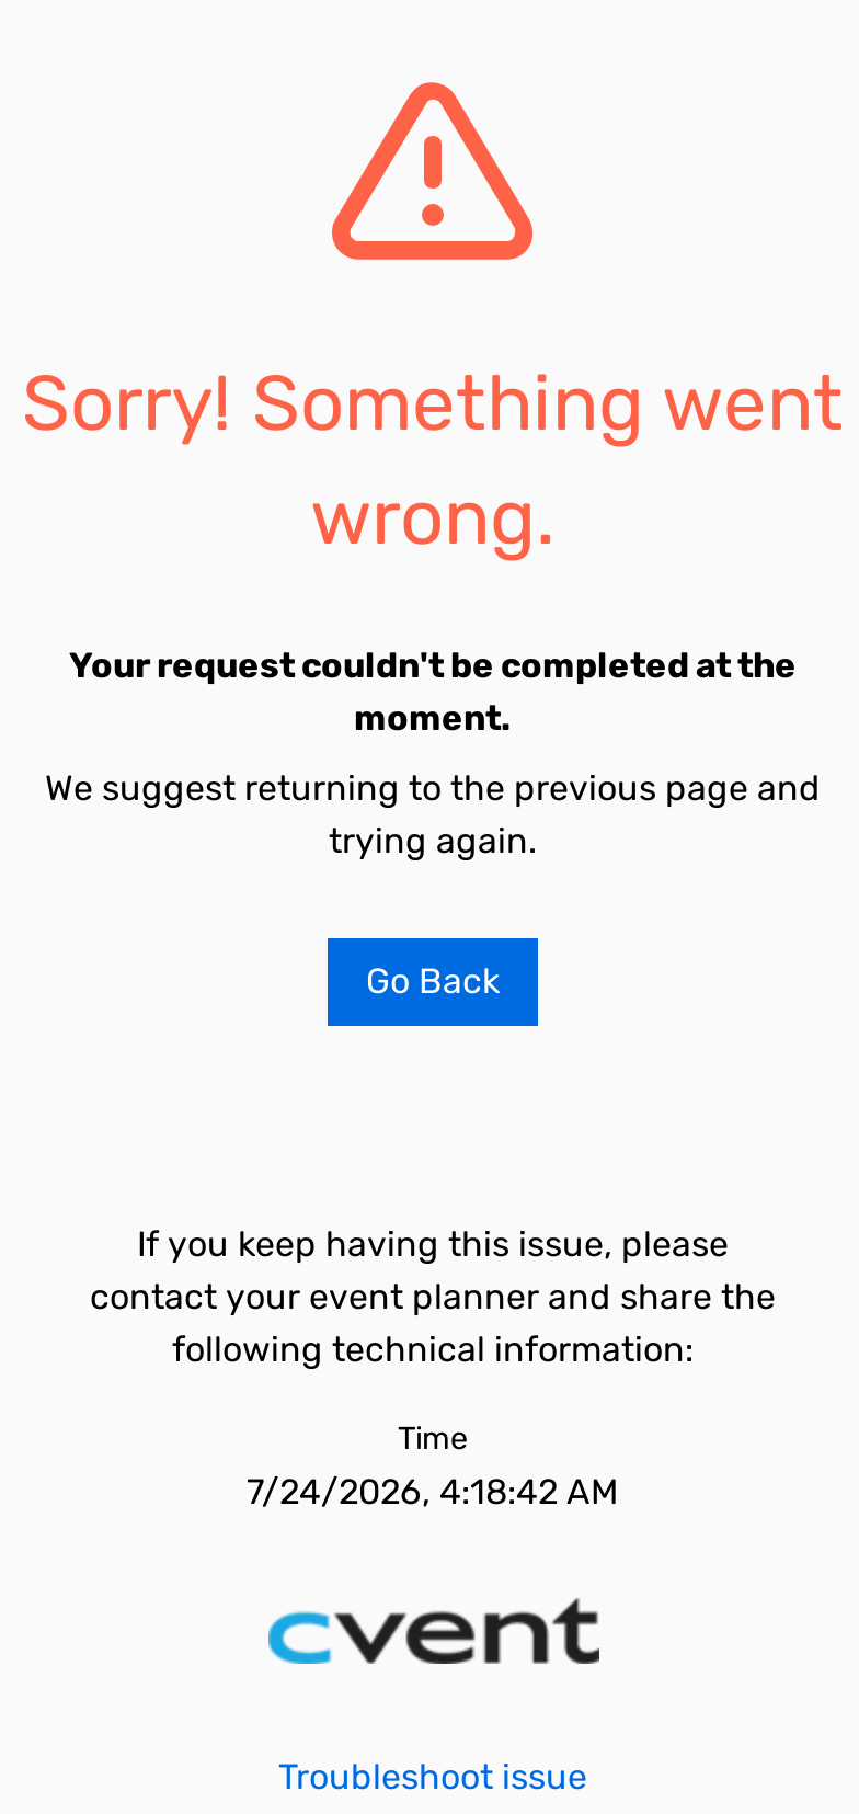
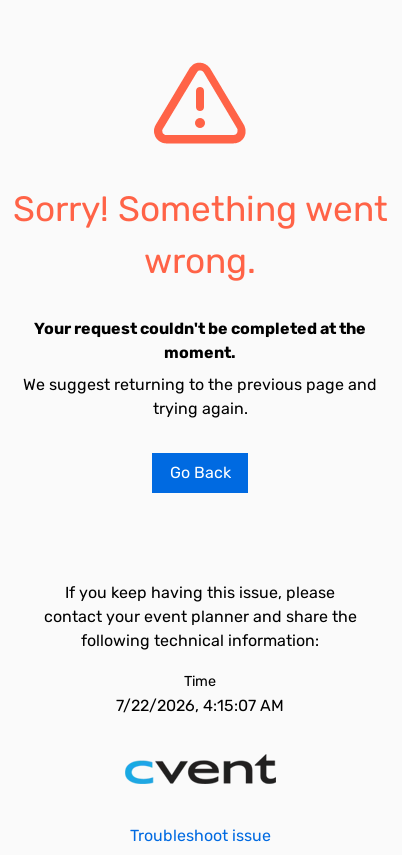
[247,1471,619,1513] 7/24/2026, 4:18:42 AM -> [116,696,284,715] 7/22/2026, 4:15:07 AM

